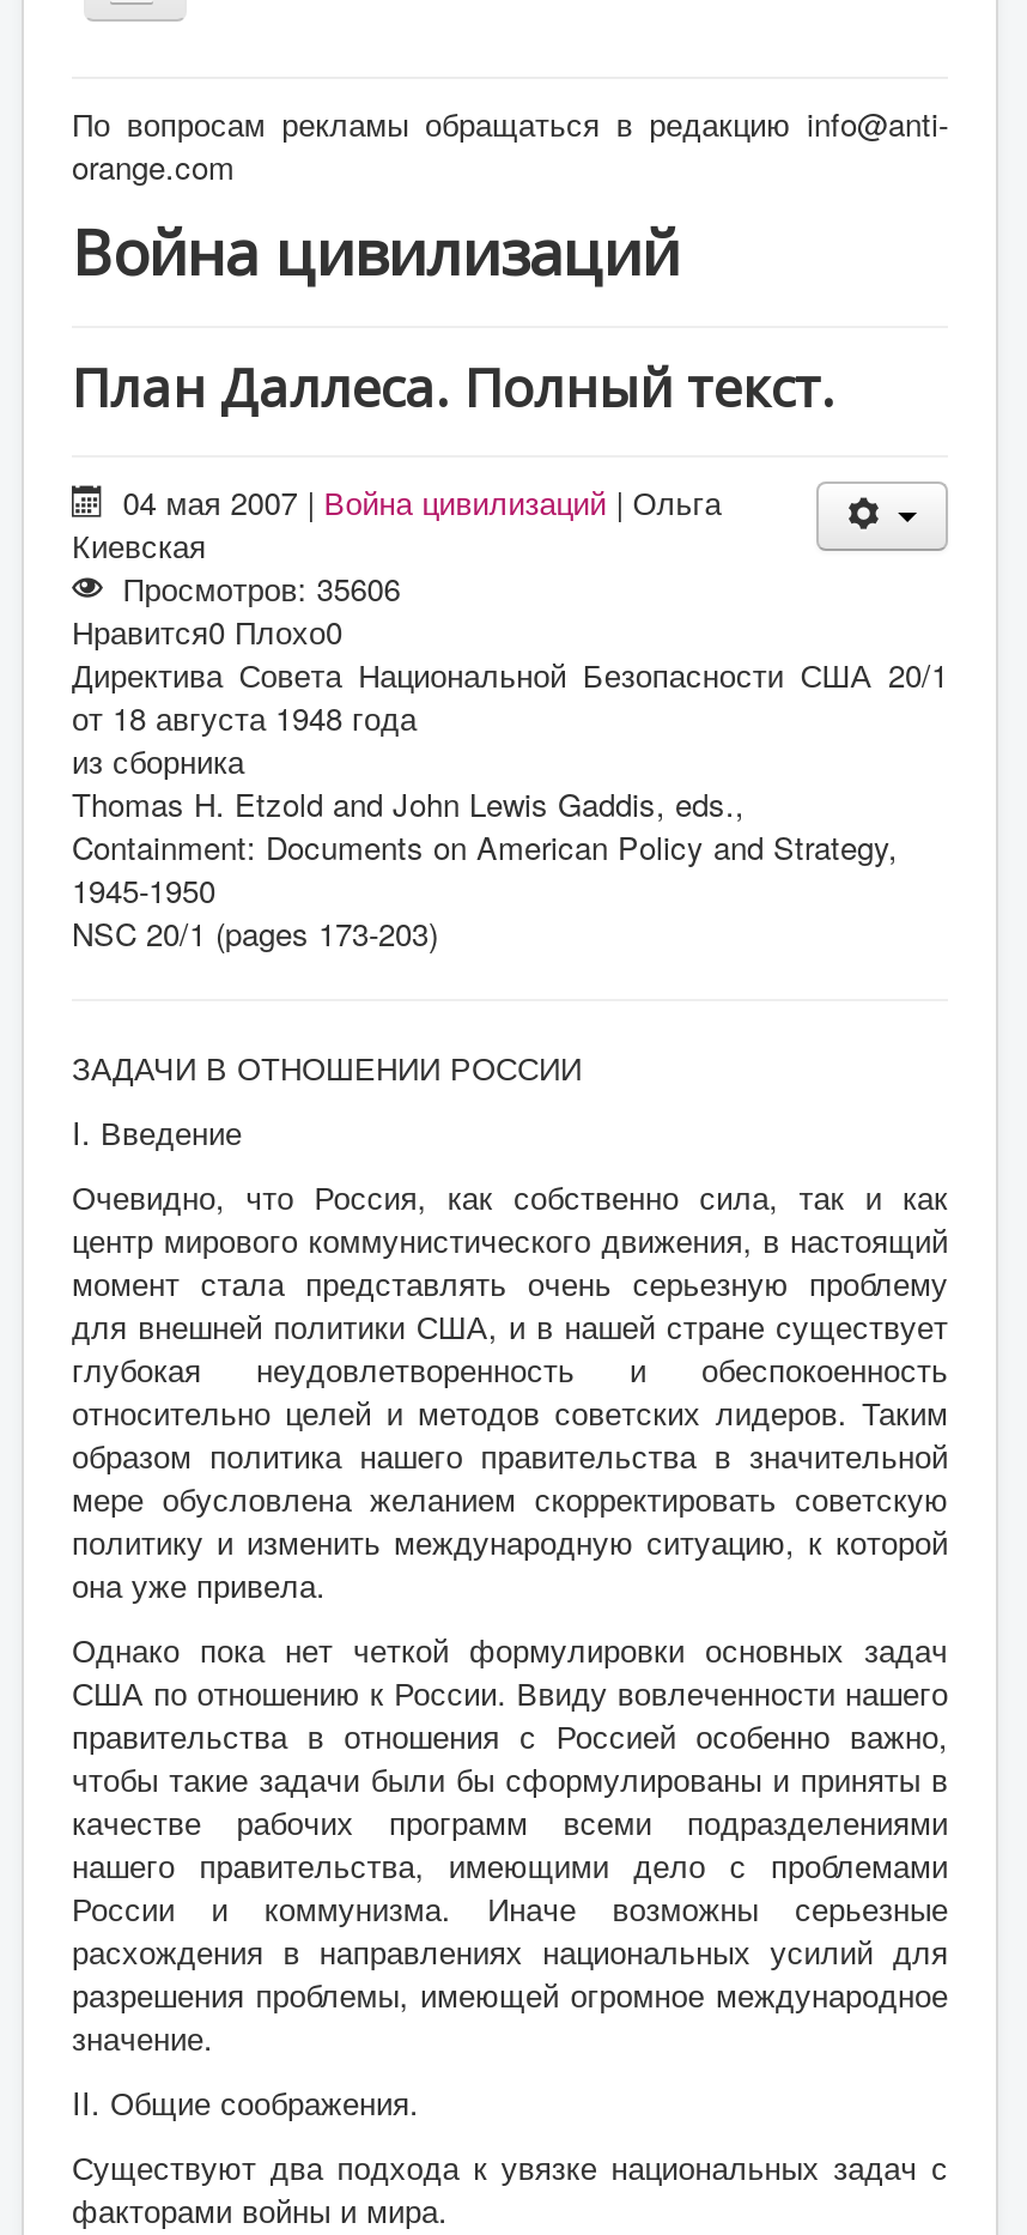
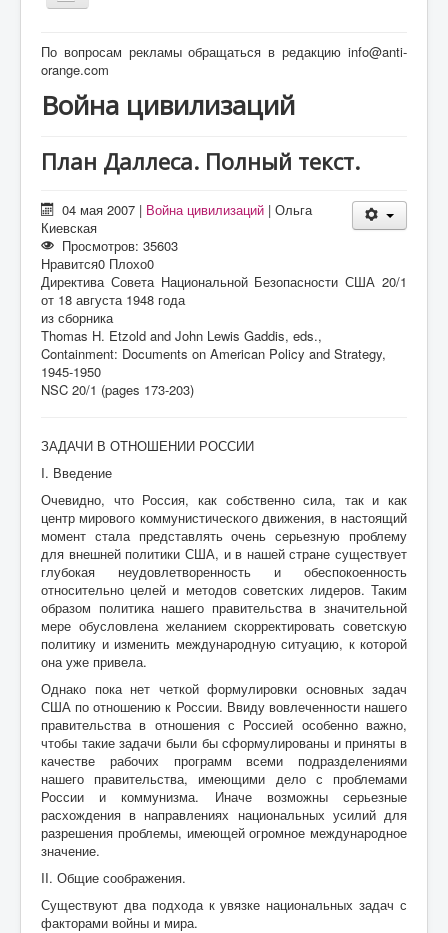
[123,565,400,610] Просмотров: 35606 -> [62,236,178,255] Просмотров: 35603

